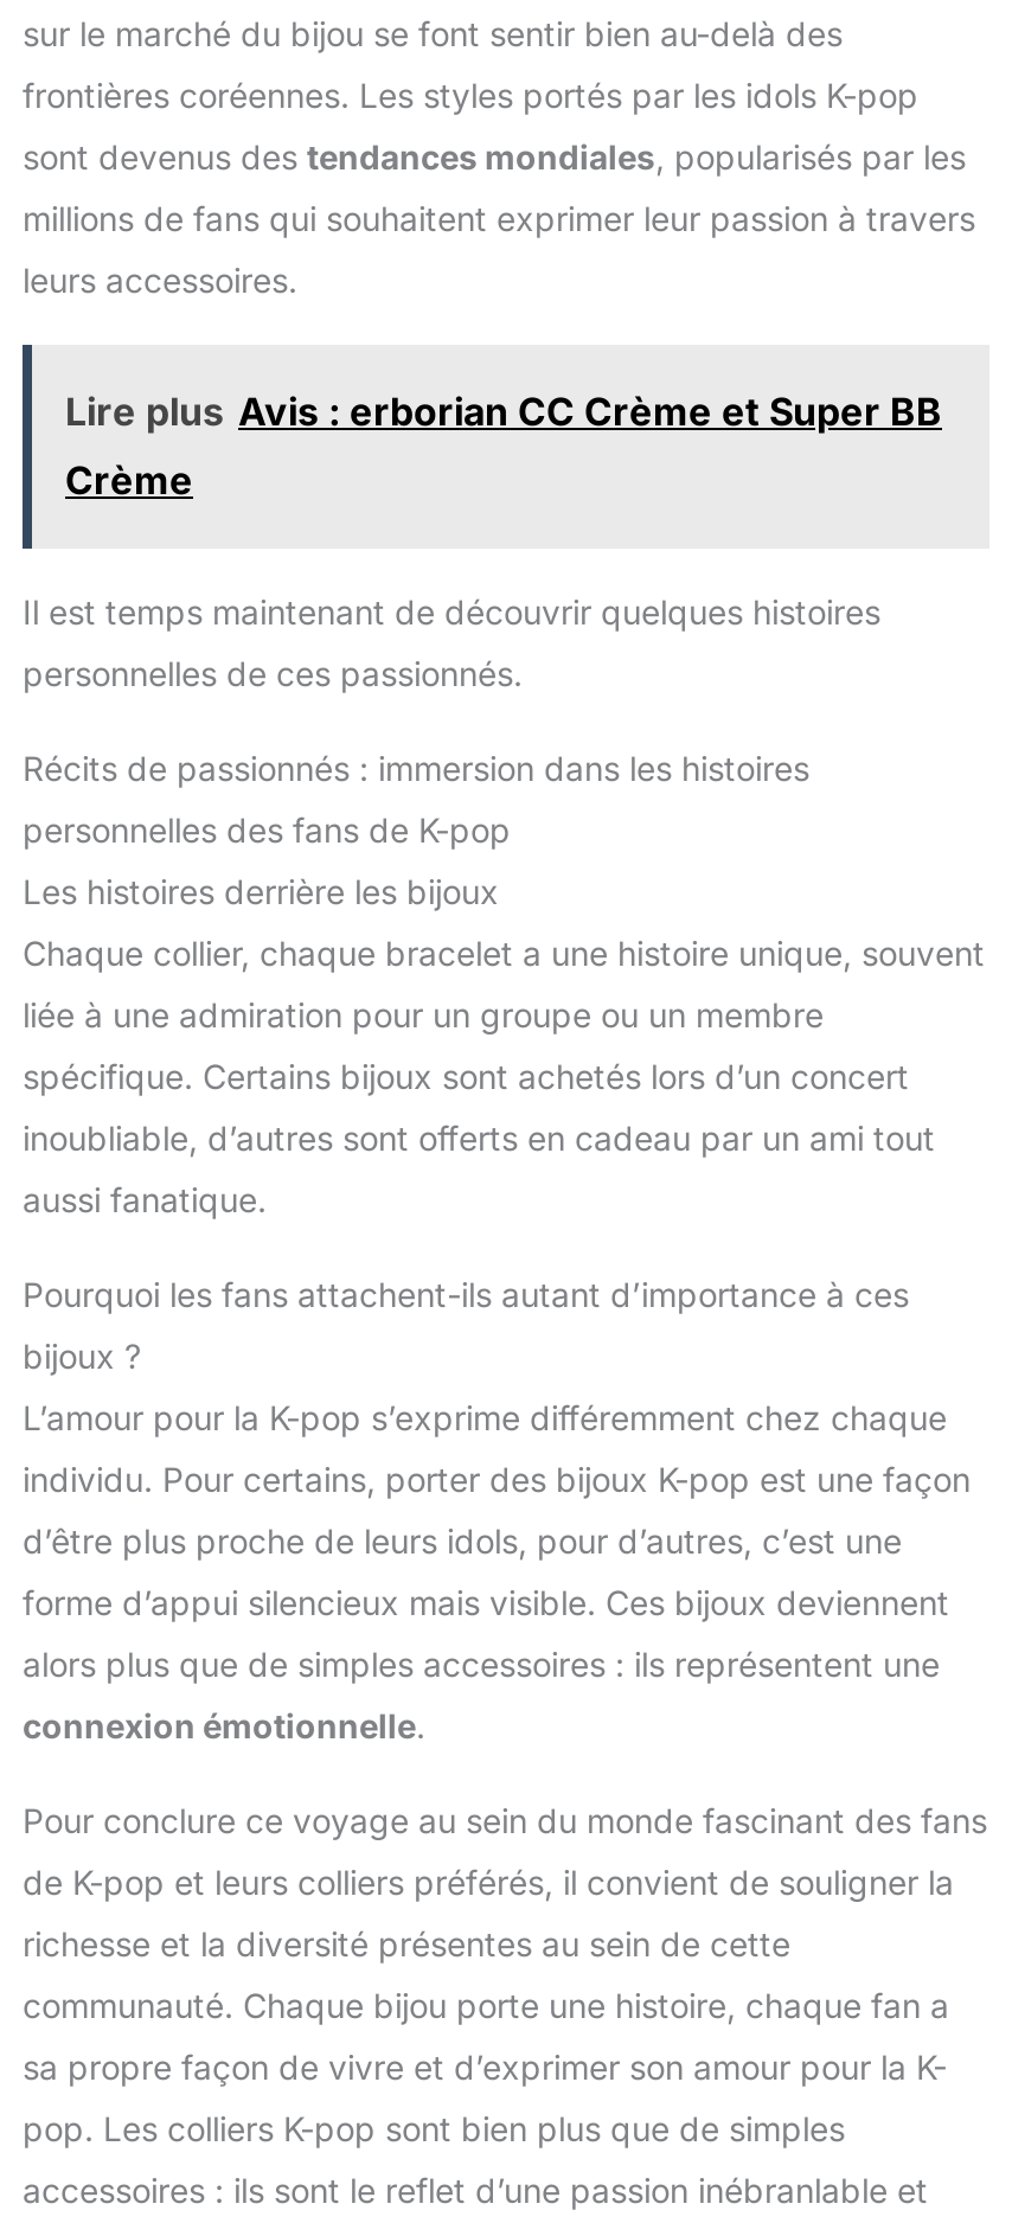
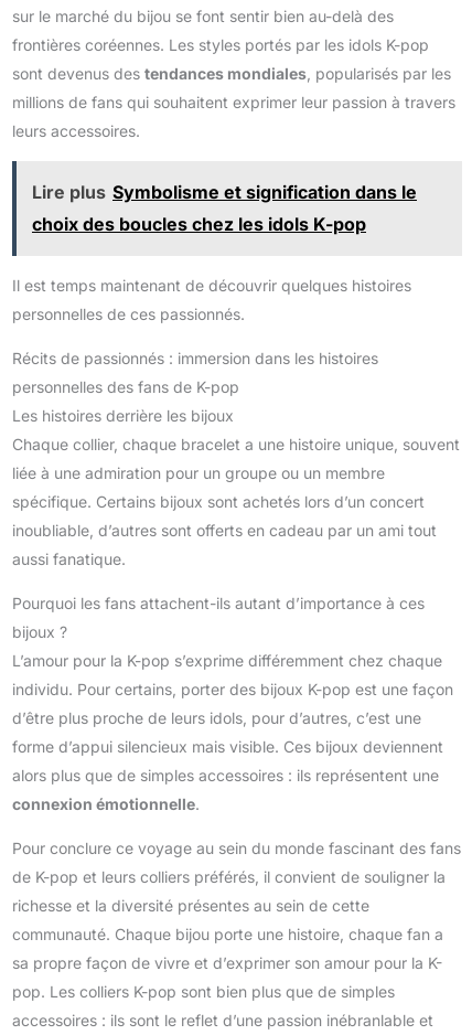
[65,388,942,504] Lire plus Avis : erborian CC Crème et Super BB | Crème -> [32,181,417,235] Lire plus Symbolisme et signification dans le | choix des boucles chez les idols K-pop

